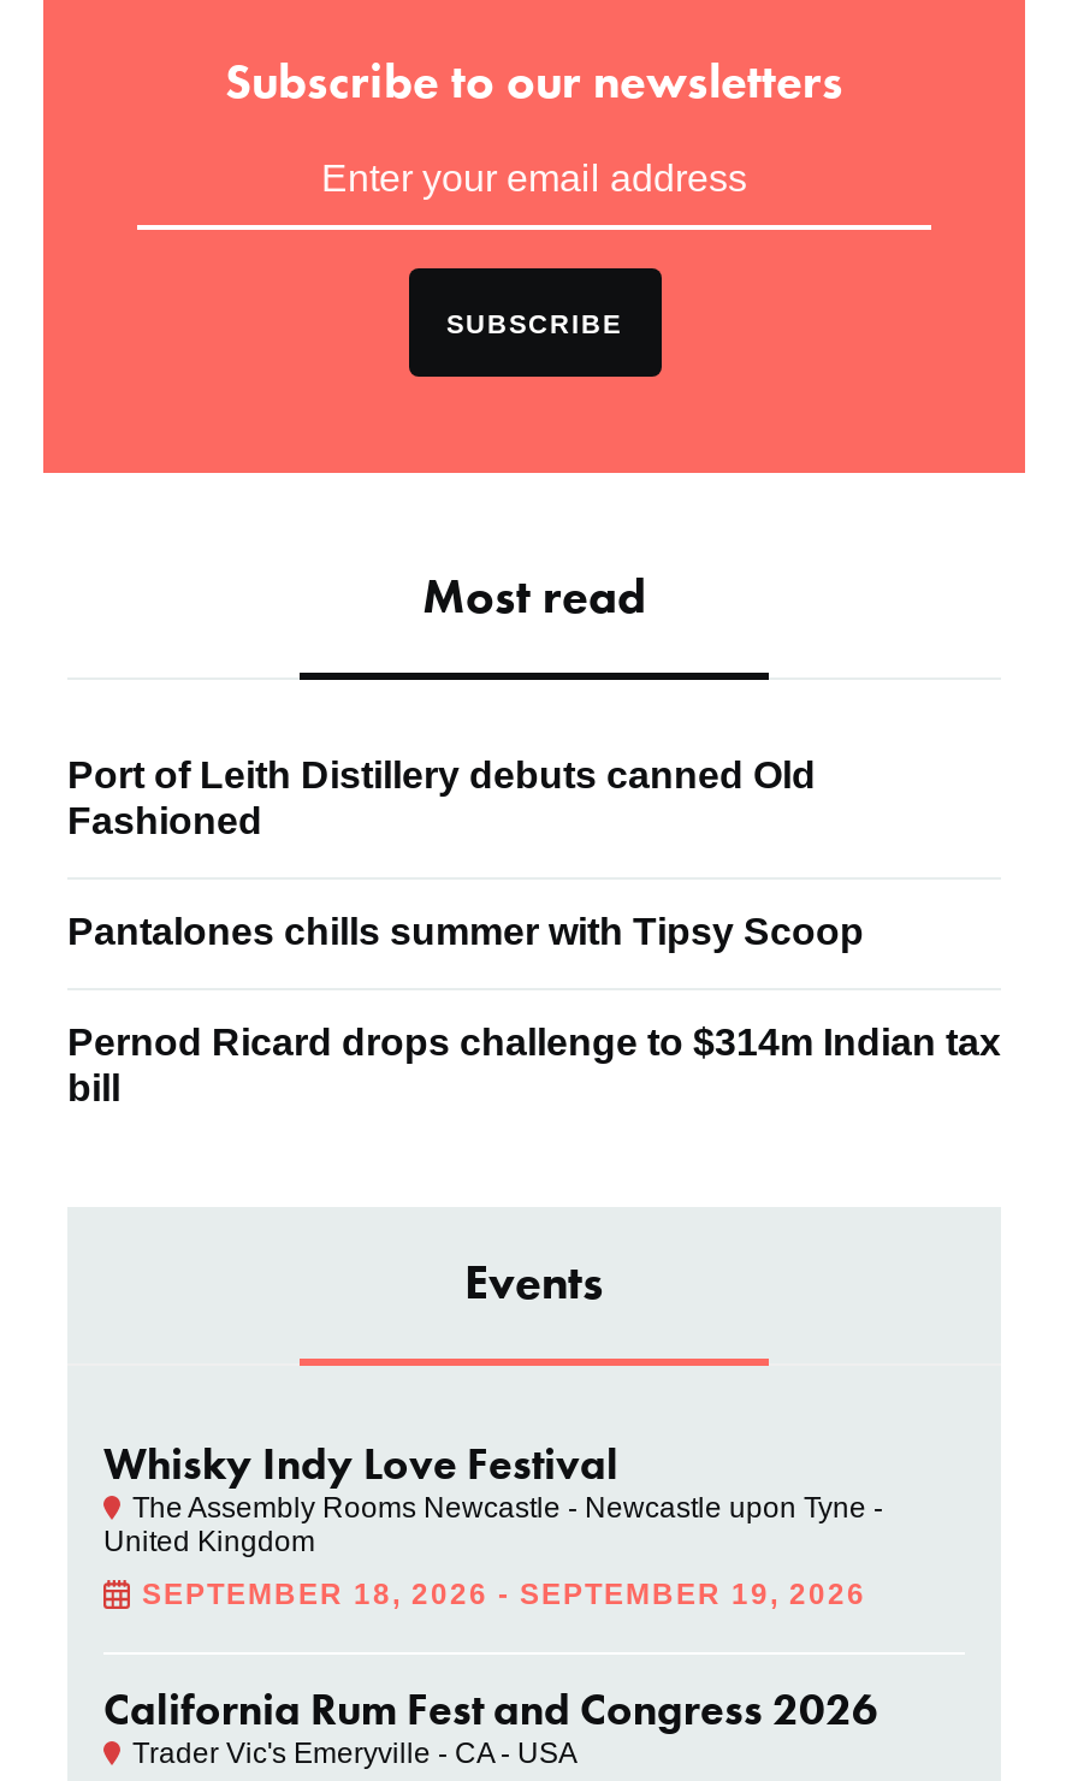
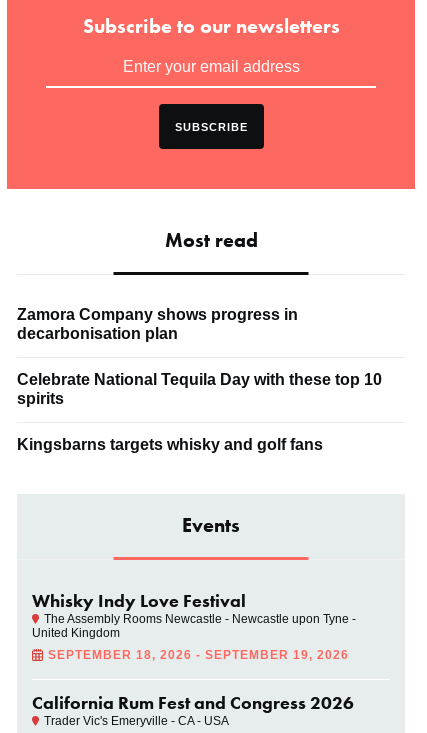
[67,754,816,840] Port of Leith Distillery debuts canned Old | Fashioned -> [17,306,298,342] Zamora Company shows progress in | decarbonisation plan
[67,910,864,951] Pantalones chills summer with Tipsy Scoop -> [17,371,382,407] Celebrate National Tequila Day with these top 10 | spirits
[67,1021,1001,1107] Pernod Ricard drops challenge to $314m Indian tax | bill -> [17,436,323,453] Kingsbarns targets whisky and golf fans

